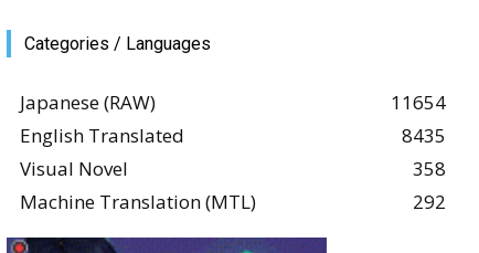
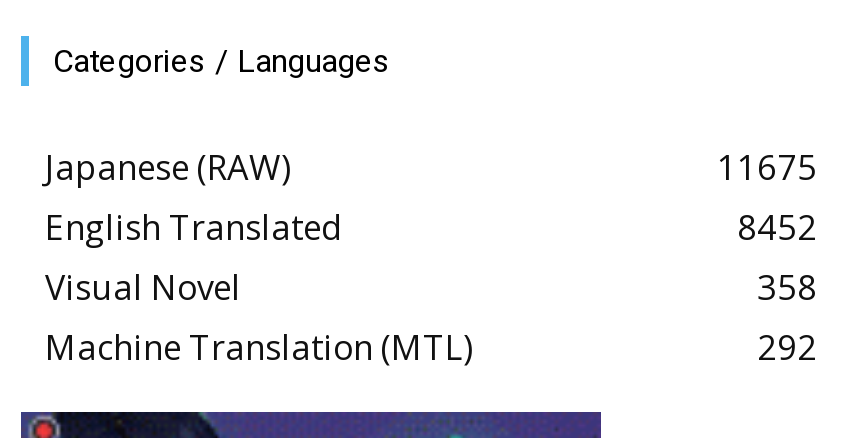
[391,90,446,115] 11654 -> [717,143,817,189] 11675
[402,123,446,148] 8435 -> [737,203,817,249] 8452

